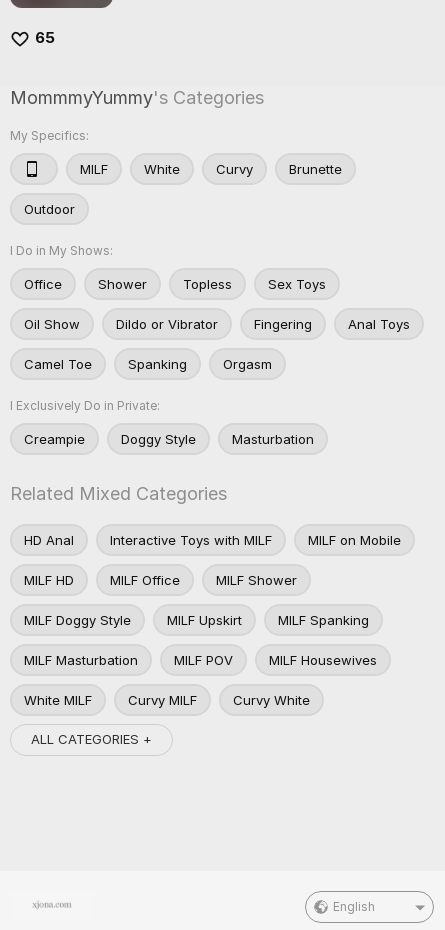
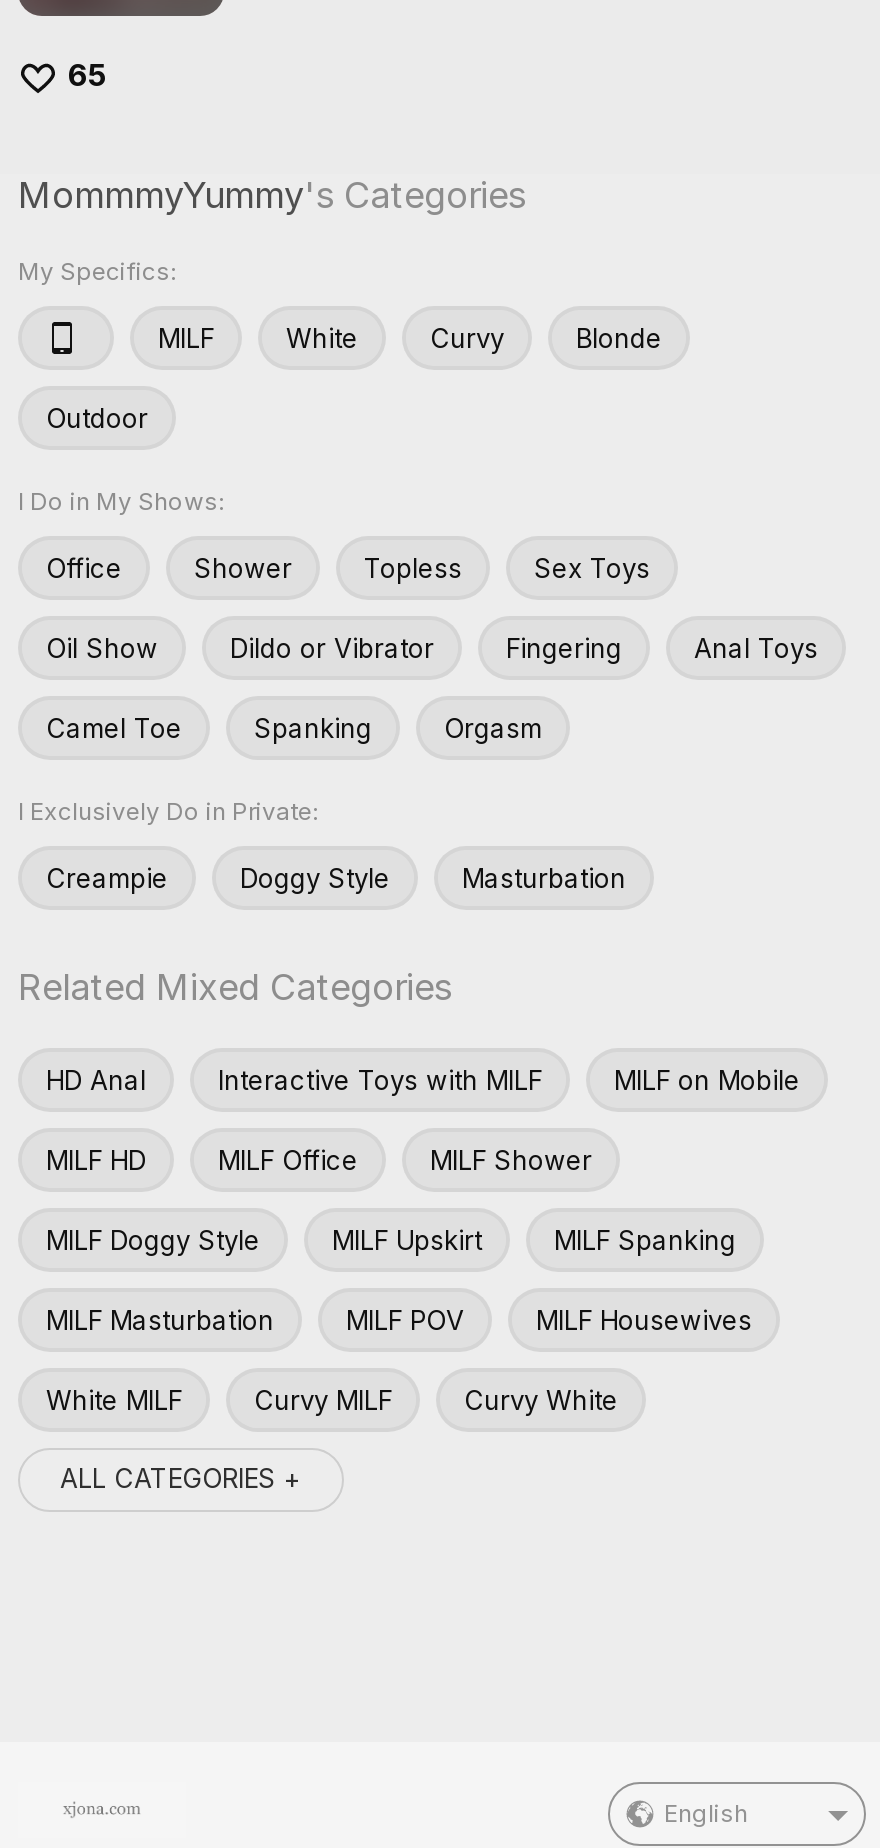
[289,160,342,176] Brunette -> [576,321,662,353] Blonde

